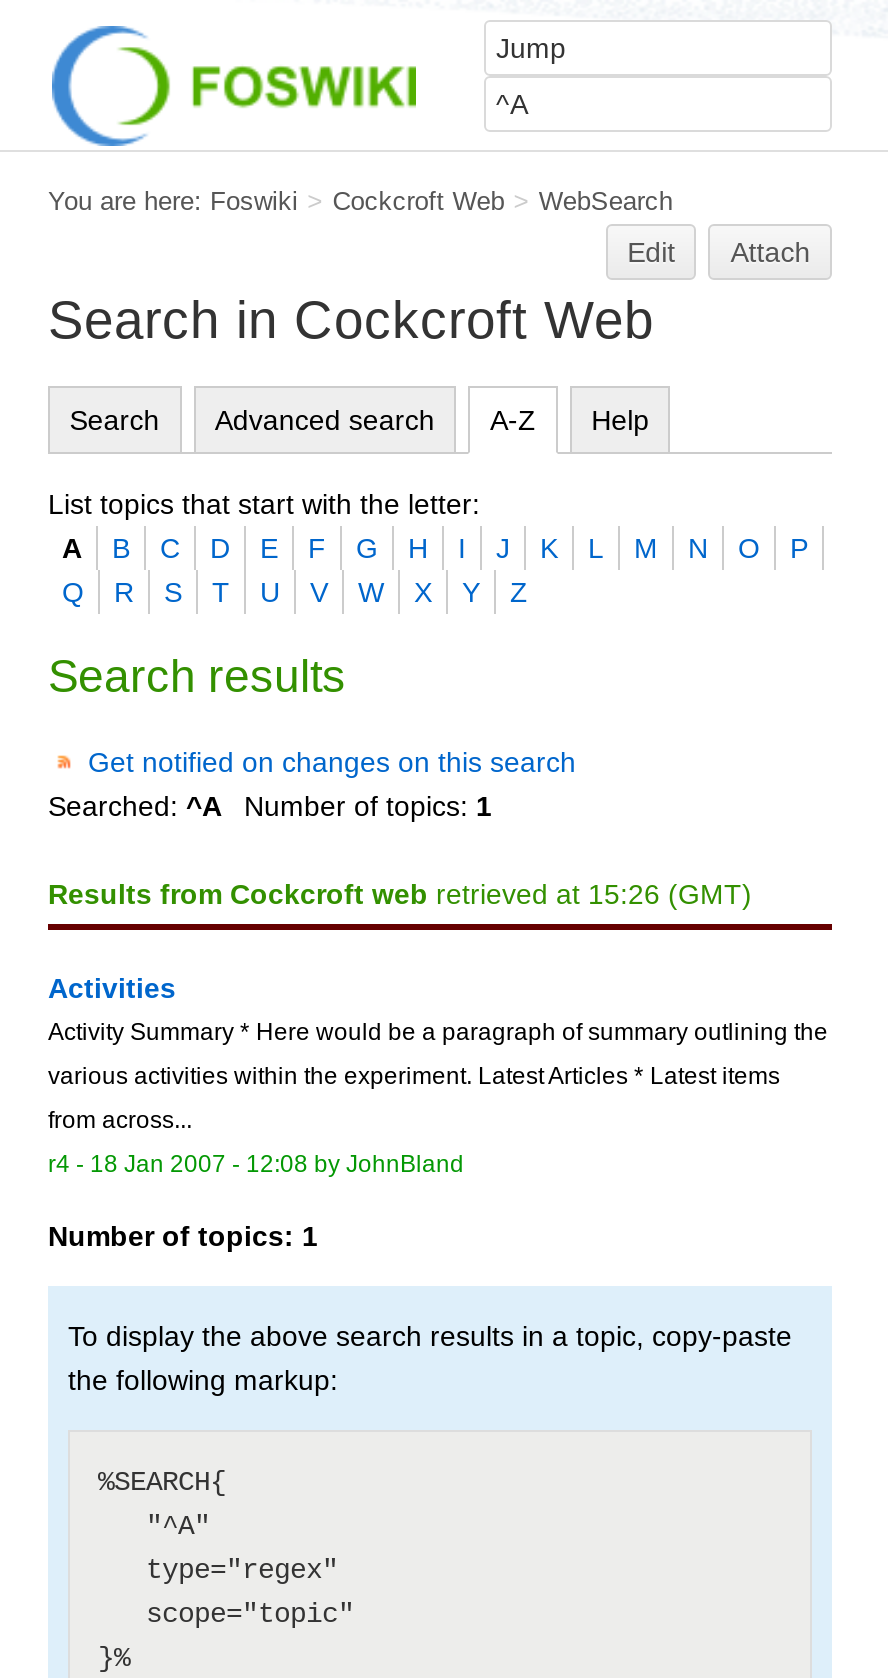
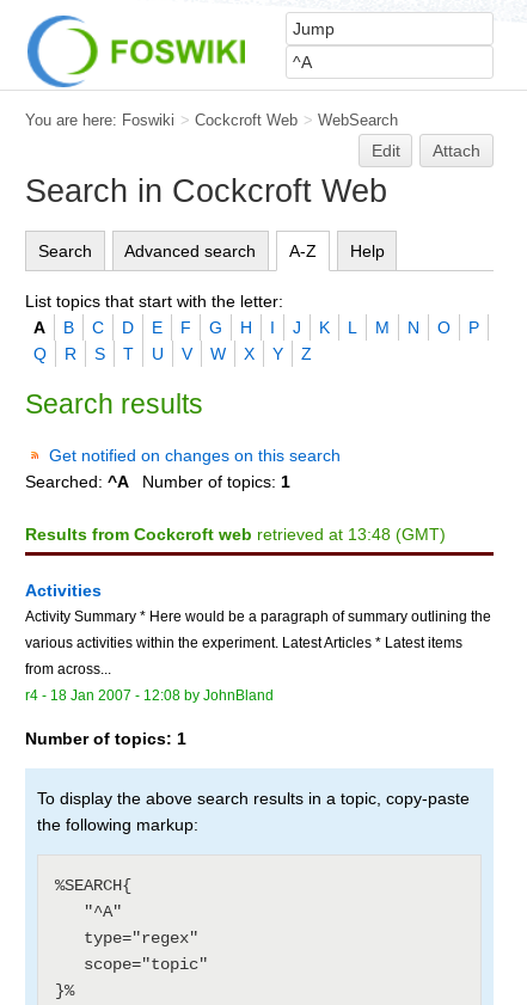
[48,877,752,909] Results from Cockcroft web retrieved at 15:26 (GMT) -> [25,524,446,543] Results from Cockcroft web retrieved at 13:48 (GMT)

